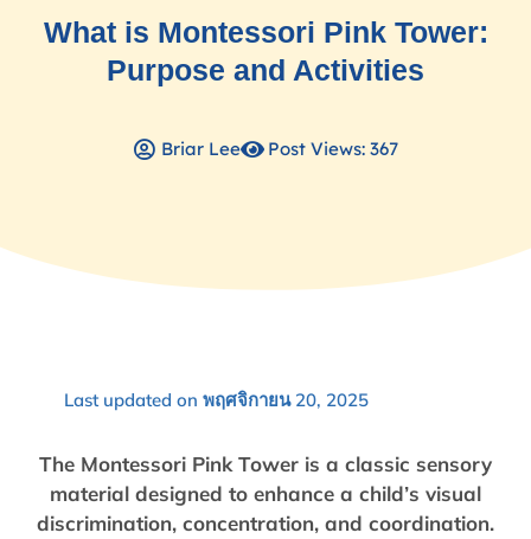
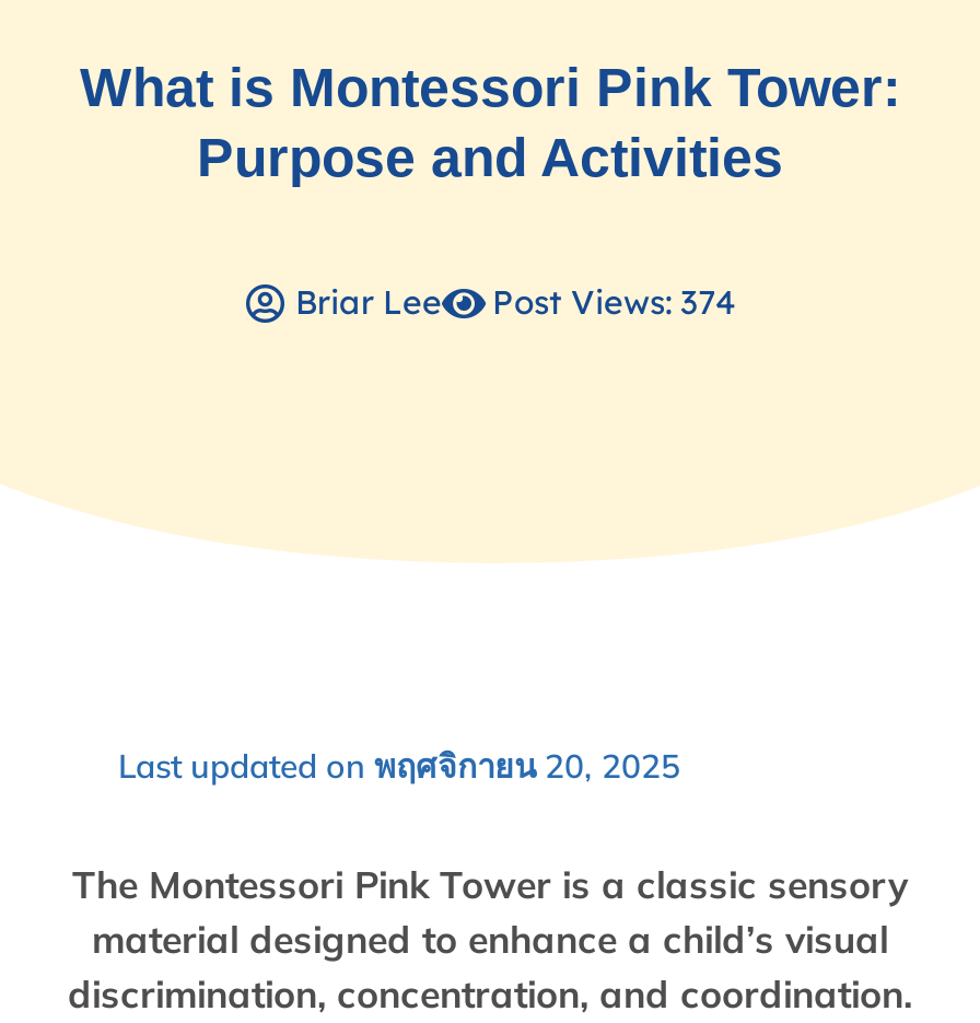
[161,137,398,160] Briar Lee Post Views: 367 -> [295,281,735,323] Briar Lee Post Views: 374

